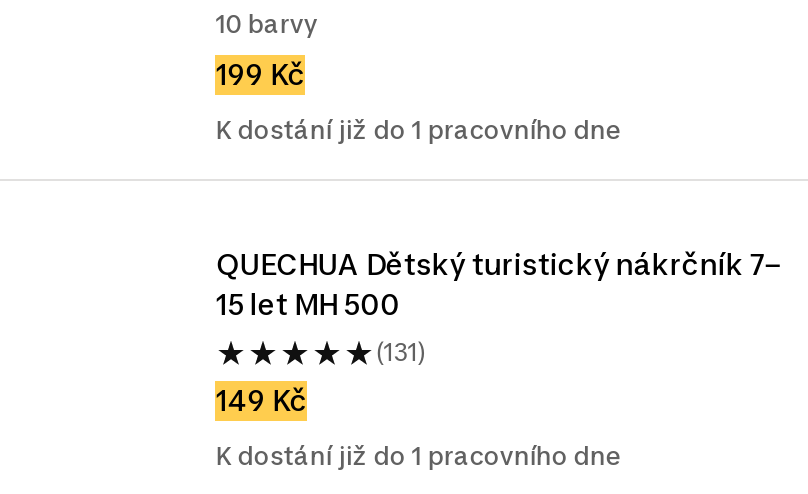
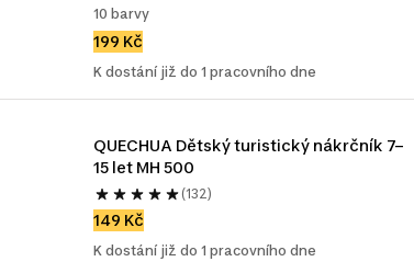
[376,337,426,367] (131) -> [182,185,212,202] (132)

